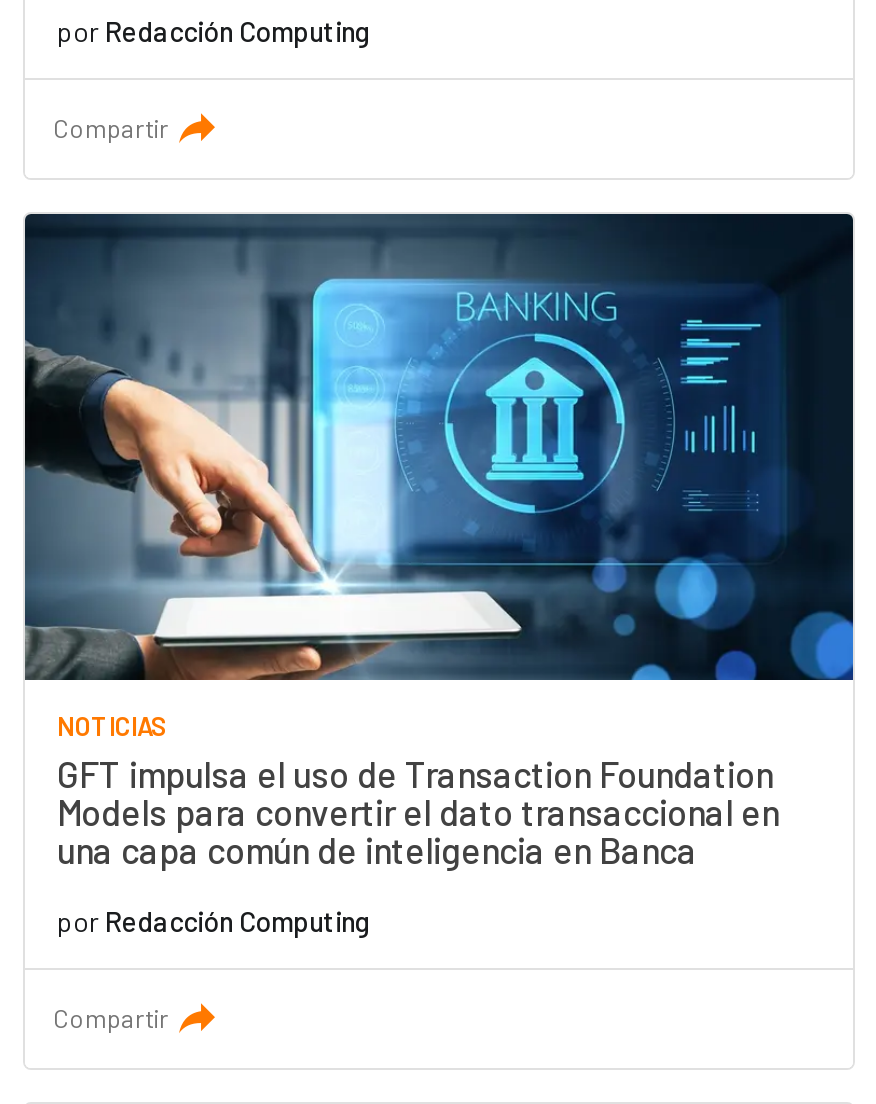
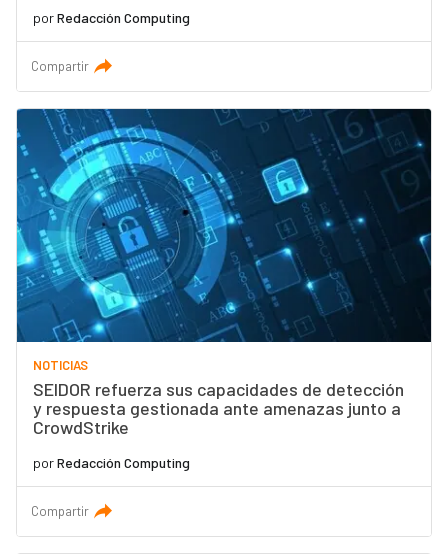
[23,212,855,873] [image] | GFT impulsa el uso de Transaction Foundation | Models para convertir el dato transaccional en | una capa común de inteligencia en Banca -> [16,108,432,438] [image] | SEIDOR refuerza sus capacidades de detección | y respuesta gestionada ante amenazas junto a | CrowdStrike

